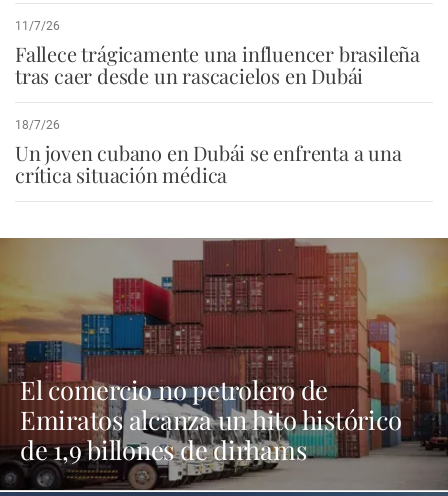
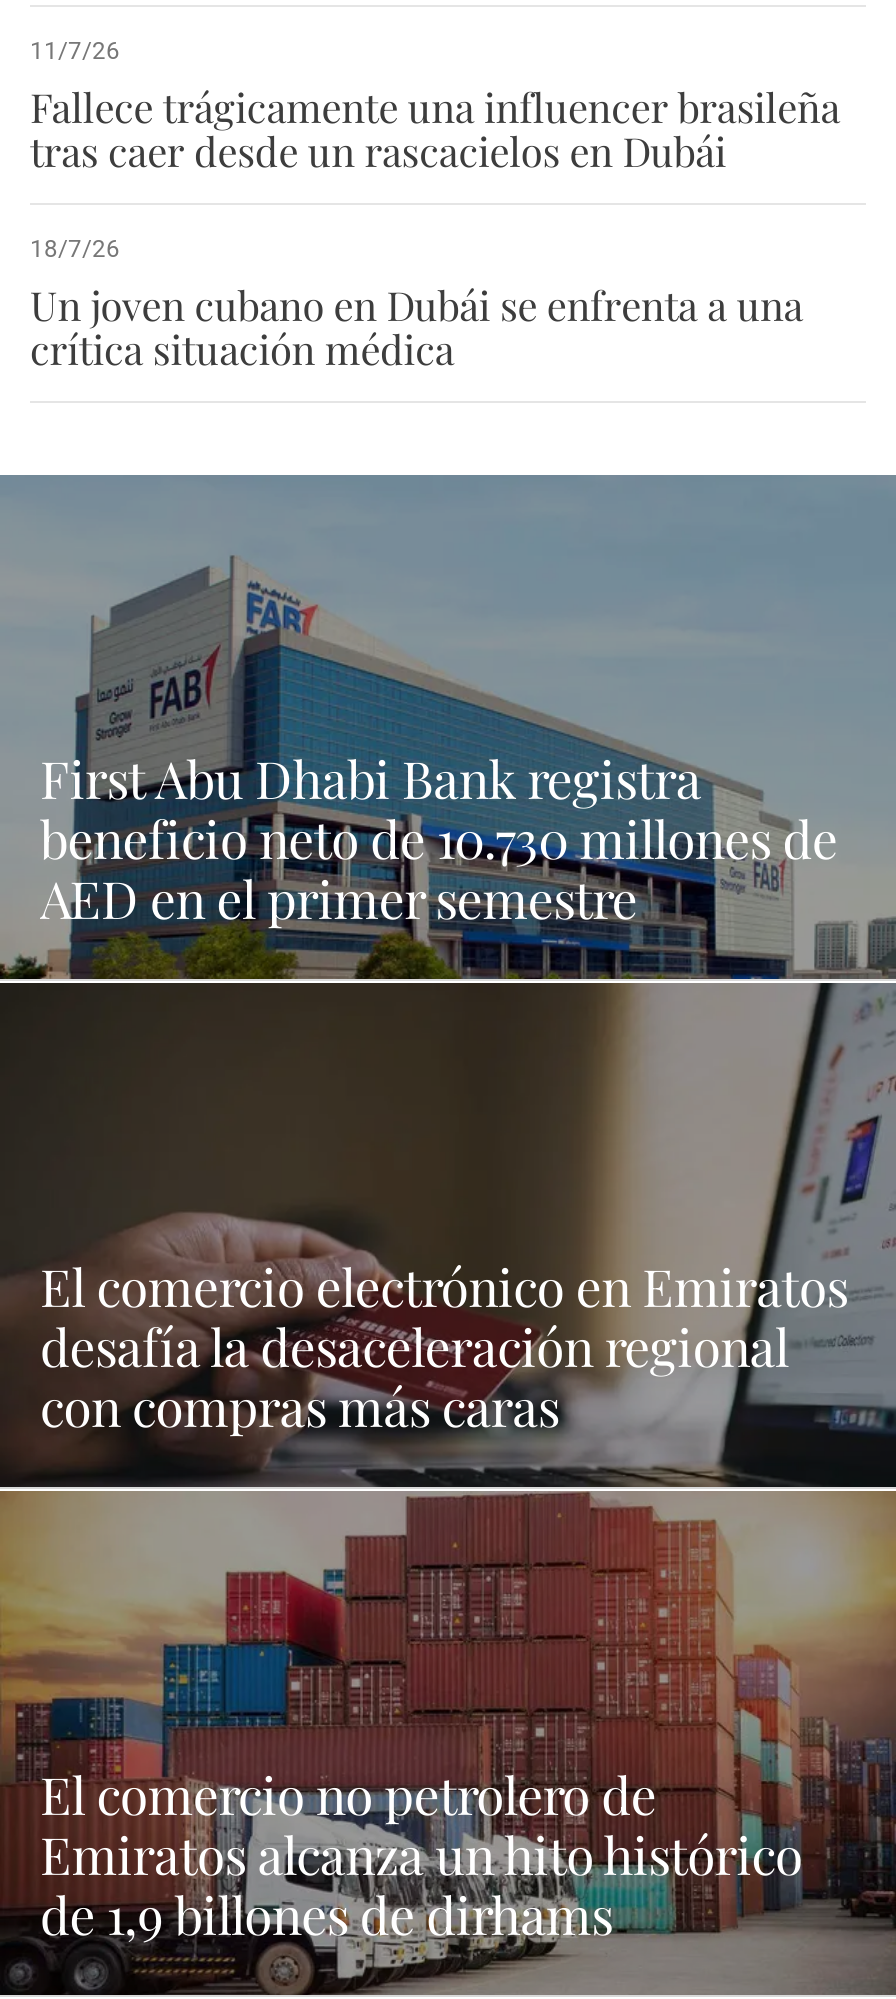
none -> [6,475,890,1489] [image] | First Abu Dhabi Bank registra | beneficio neto de 10.730 millones de | AED en el primer semestre
none -> [40,1251,848,1439] El comercio electrónico en Emiratos | desafía la desaceleración regional | con compras más caras

